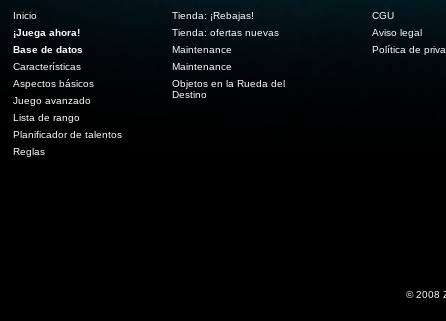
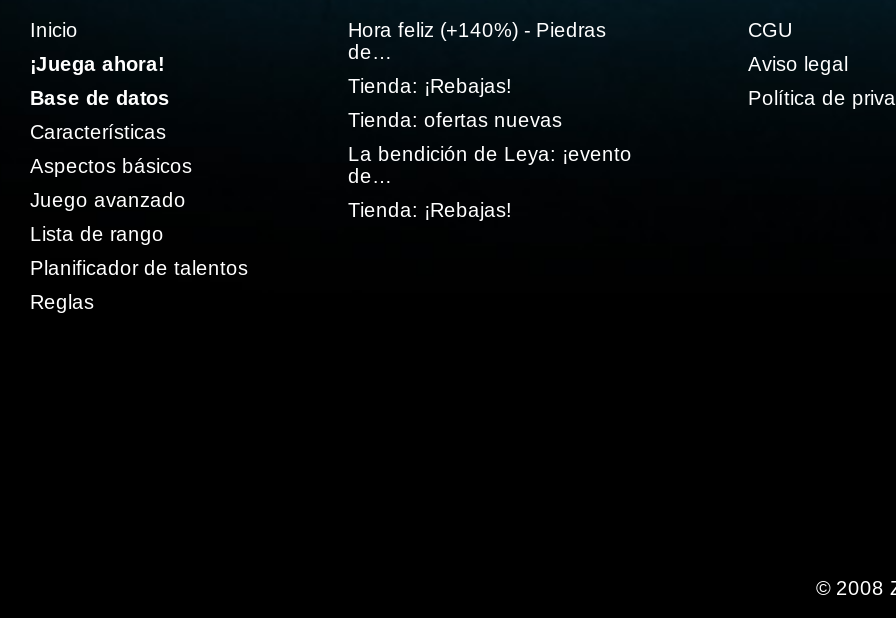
moved [172,10,279,38] -> [348,75,562,131]: Tienda: ¡Rebajas! | Tienda: ofertas nuevas
none -> [348,19,606,63] Hora feliz (+140%) - Piedras | de…
[172,44,285,100] Maintenance | Maintenance | Objetos en la Rueda del | Destino -> [348,143,632,221] La bendición de Leya: ¡evento | de… | Tienda: ¡Rebajas!

